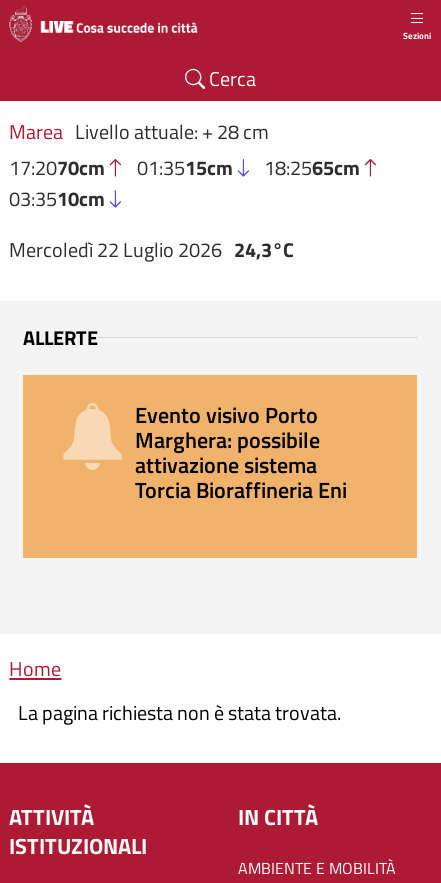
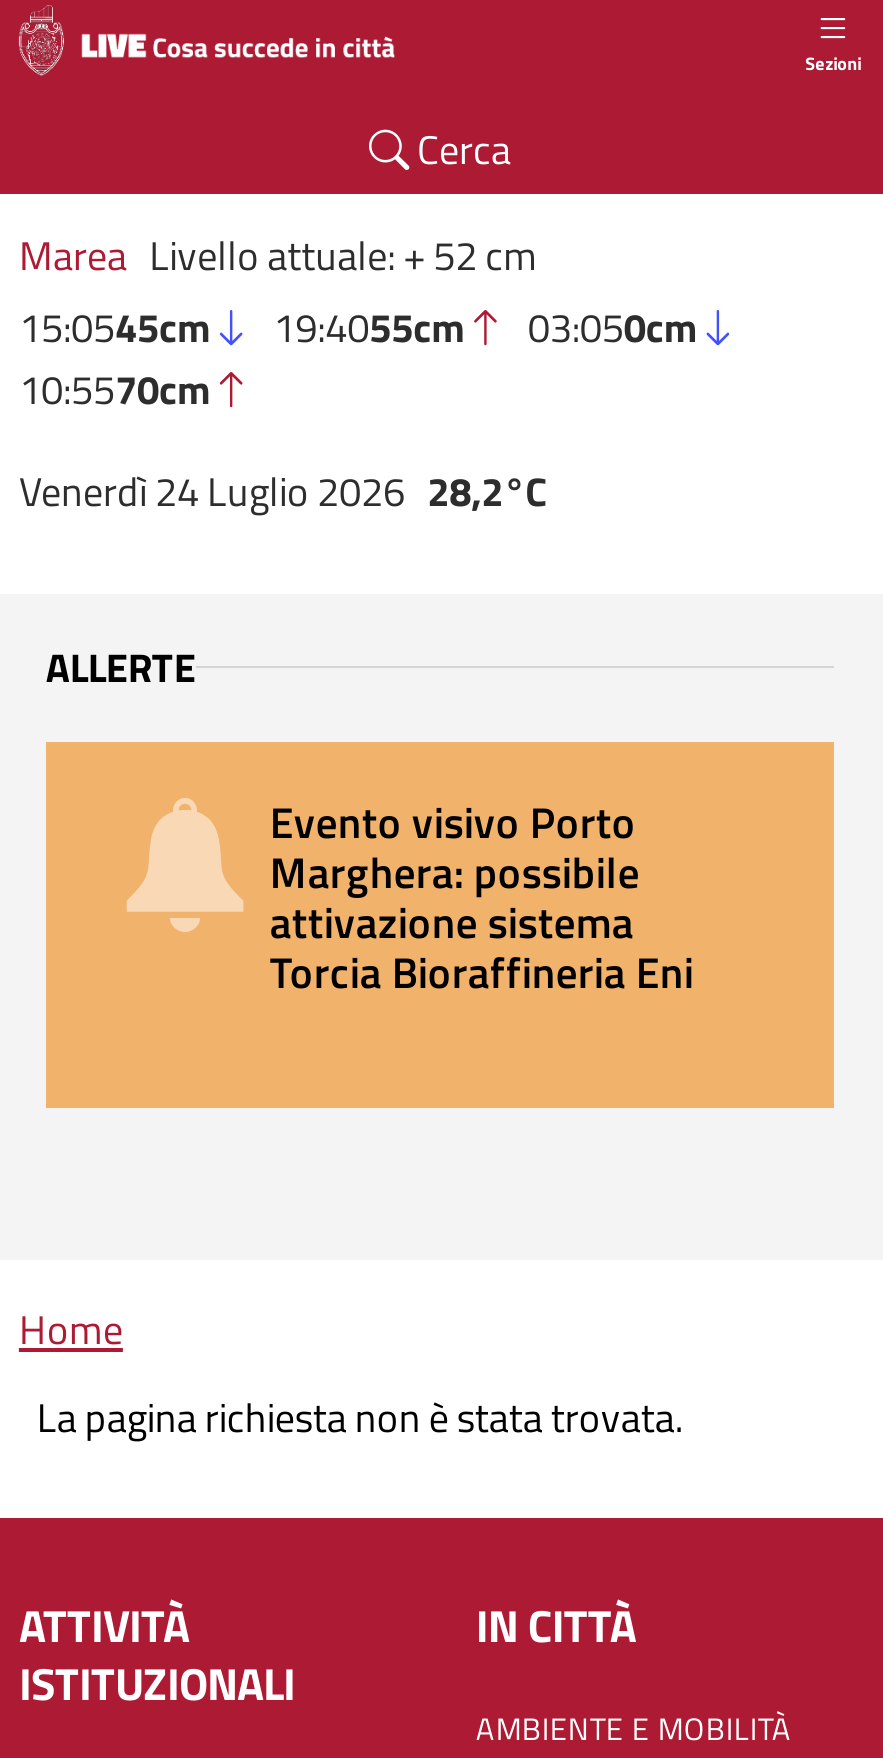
[9,116,360,214] Marea Livello attuale: + 28 cm | 17:2070cm | 01:3515cm | 18:2565cm | 03:3510cm -> [19,224,698,420] Marea Livello attuale: + 52 cm | 15:0545cm | 19:4055cm | 03:050cm | 10:5570cm
[9,234,294,265] Mercoledì 22 Luglio 2026 24,3°C -> [19,461,547,523] Venerdì 24 Luglio 2026 28,2°C

